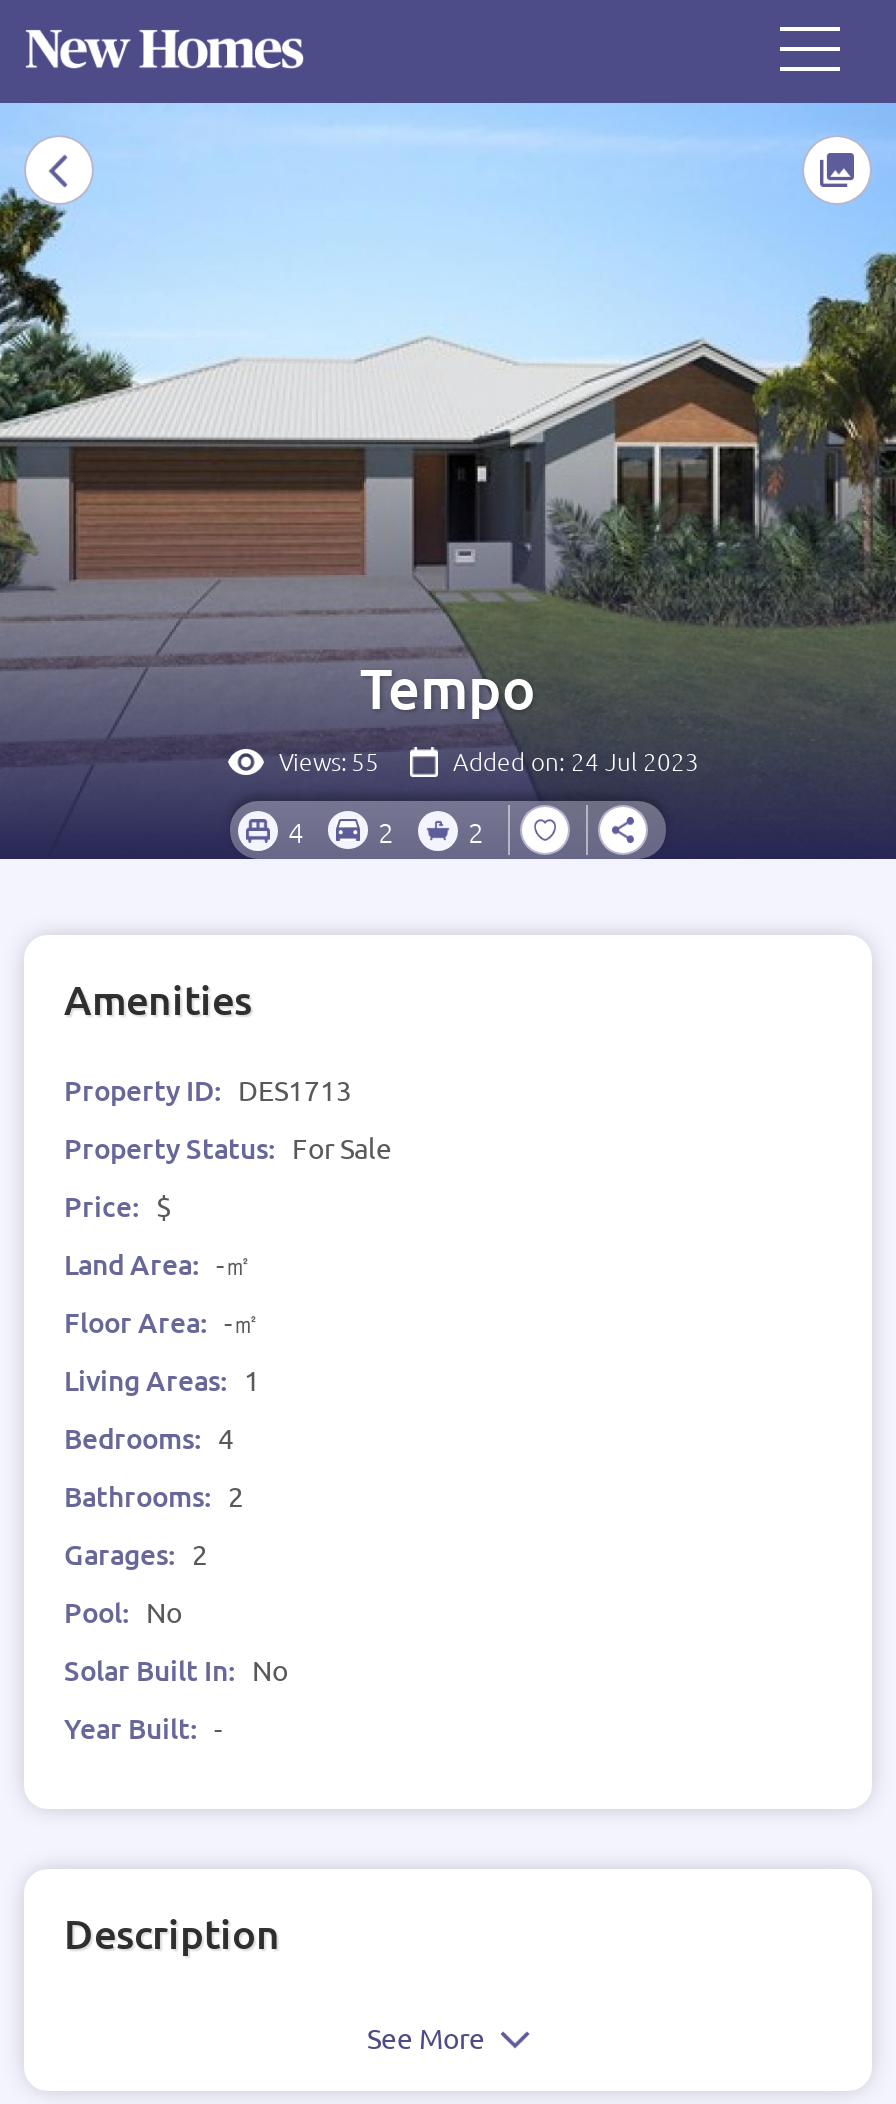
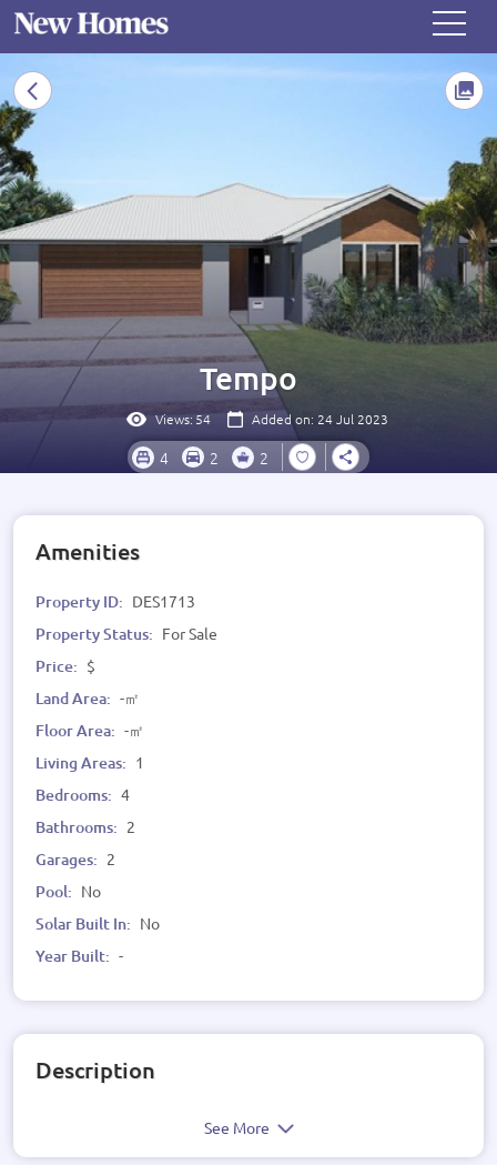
[279,746,379,778] Views: 55 -> [155,410,210,428] Views: 54

